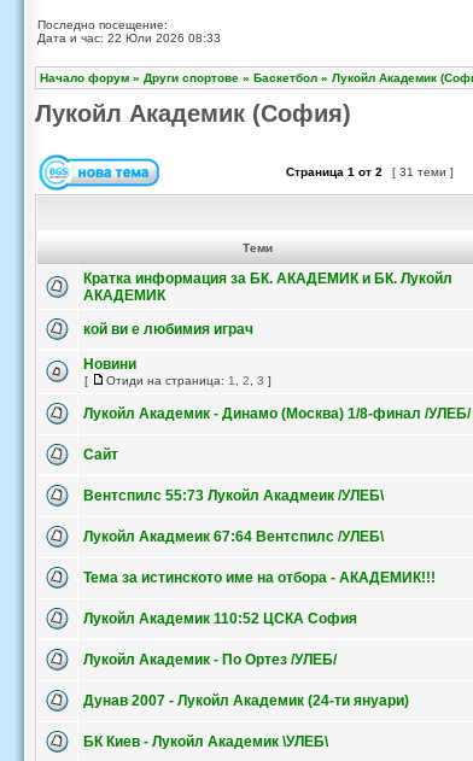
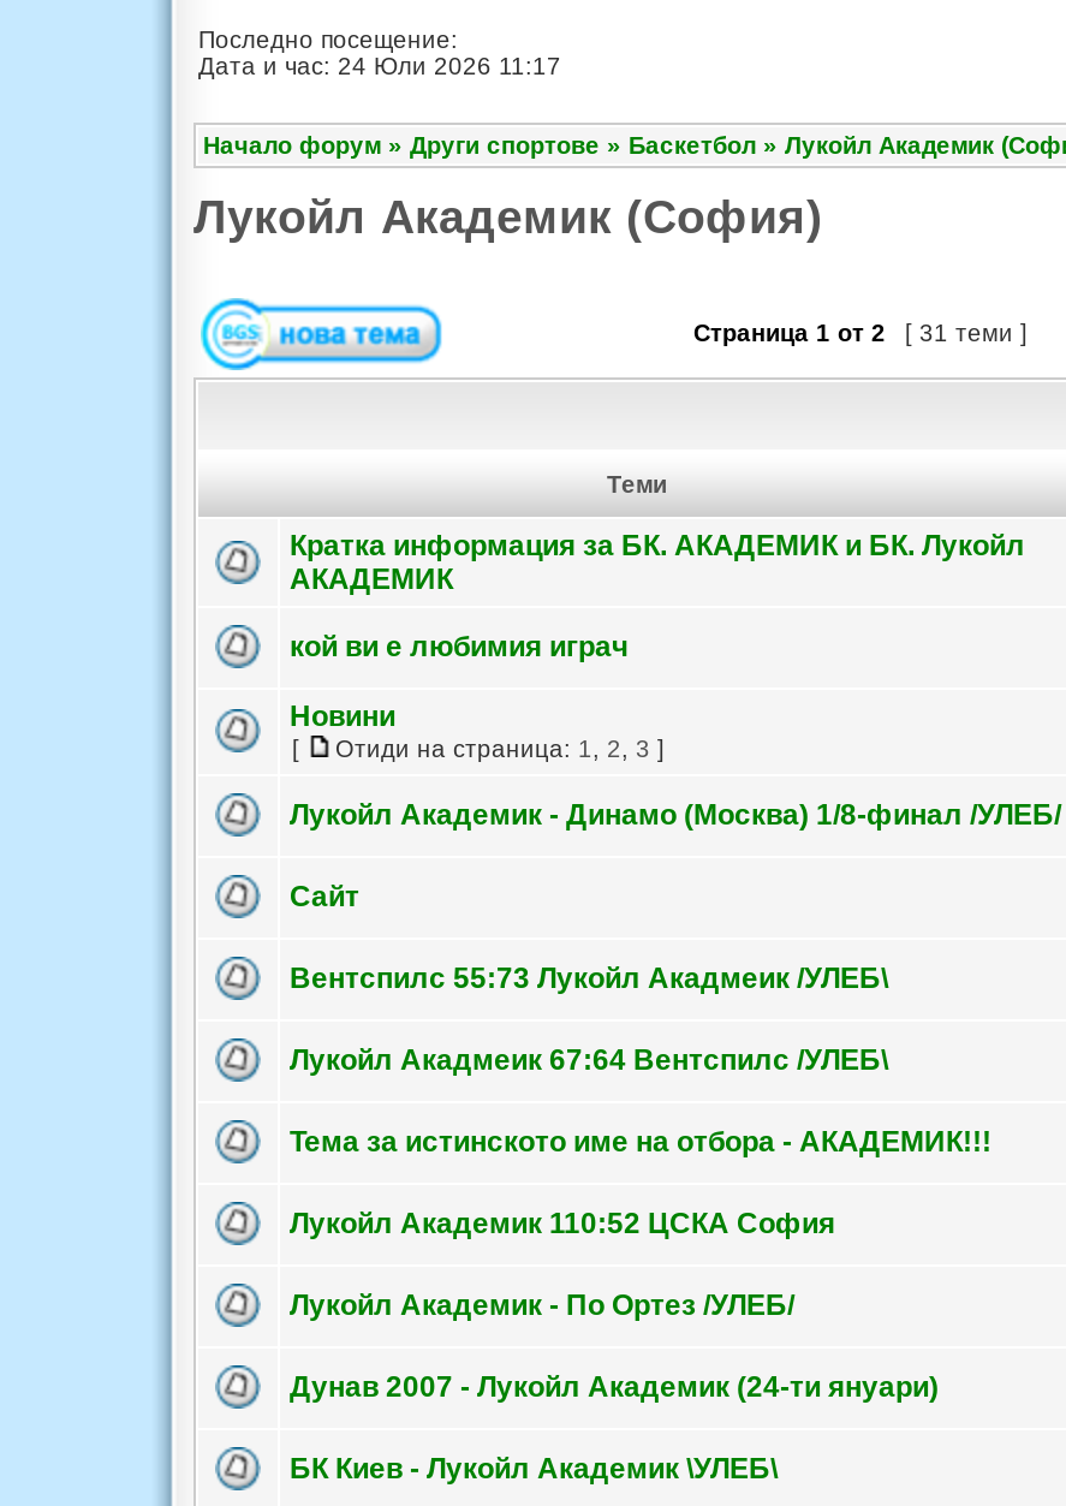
[37,31,221,45] Дата и час: 22 Юли 2026 08:33 -> [198,53,561,79] Дата и час: 24 Юли 2026 11:17

